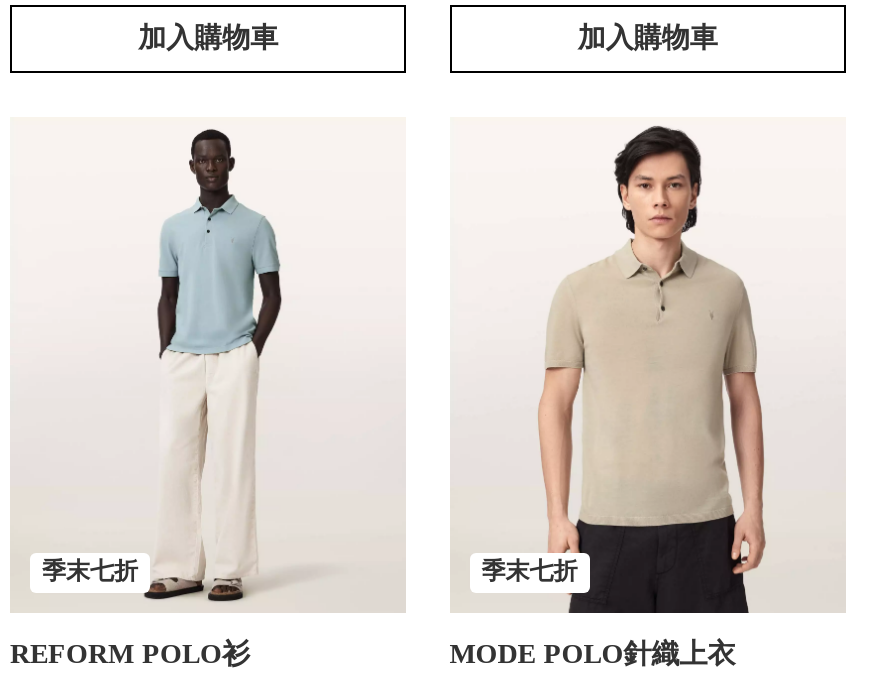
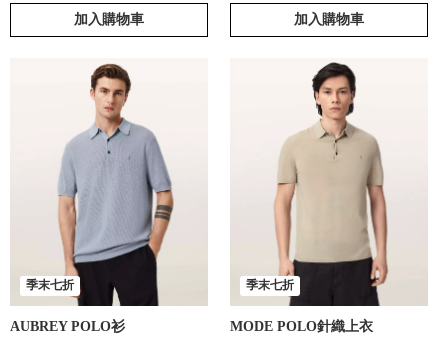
[10,128,336,668] [image] | REFORM POLO衫 -> [10,63,174,334] [image] | AUBREY POLO衫

